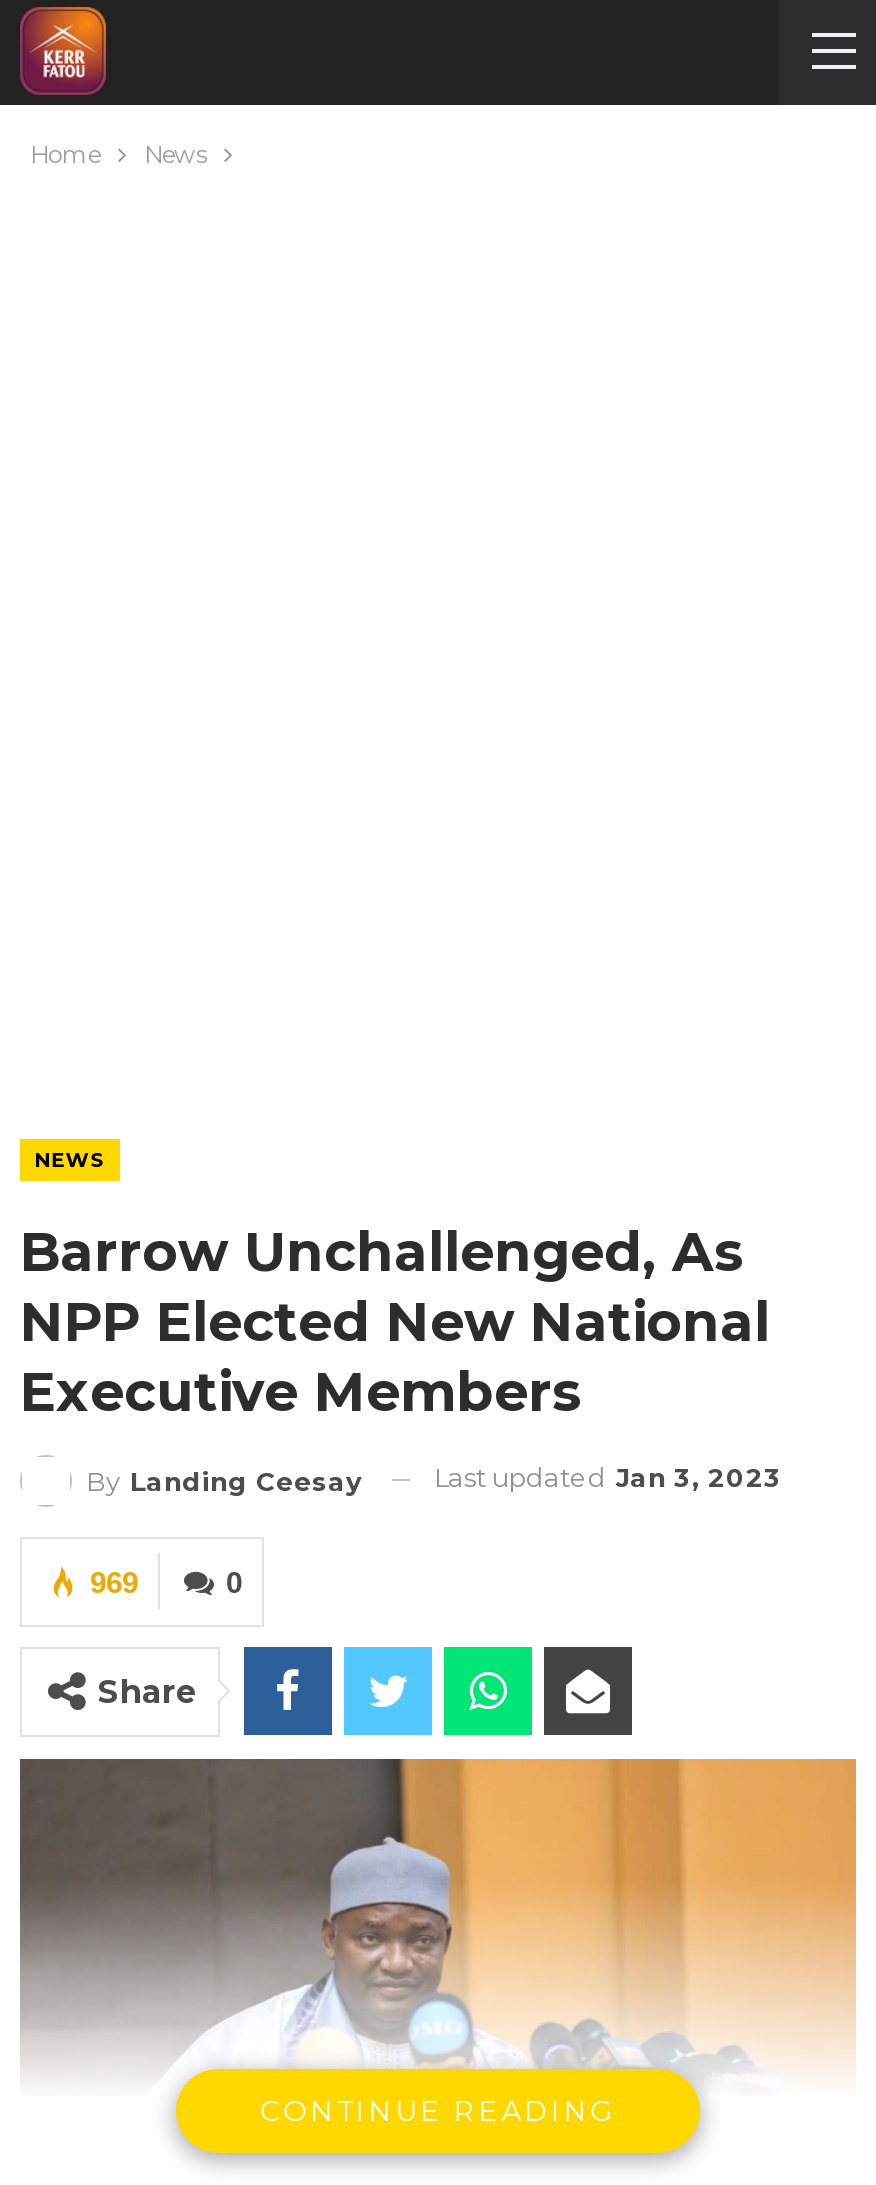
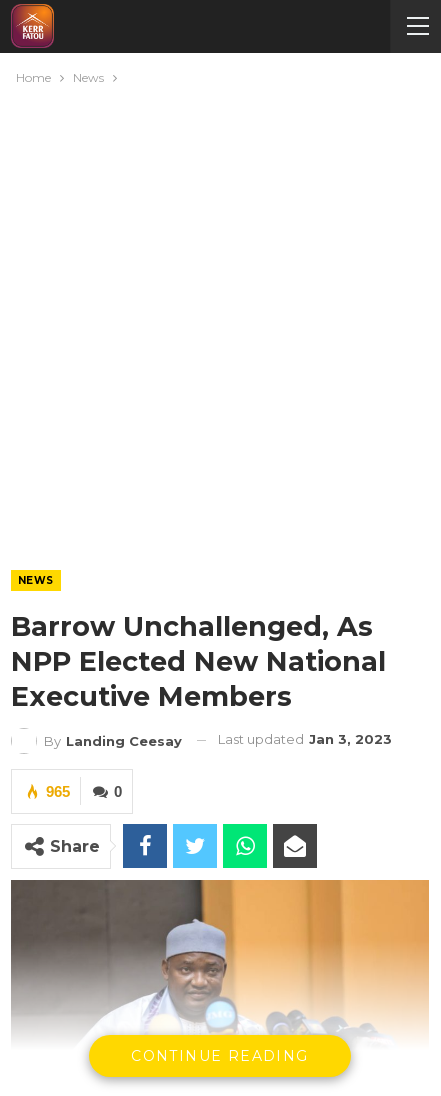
[90,1564,138,1598] 969 -> [46,783,70,800] 965

